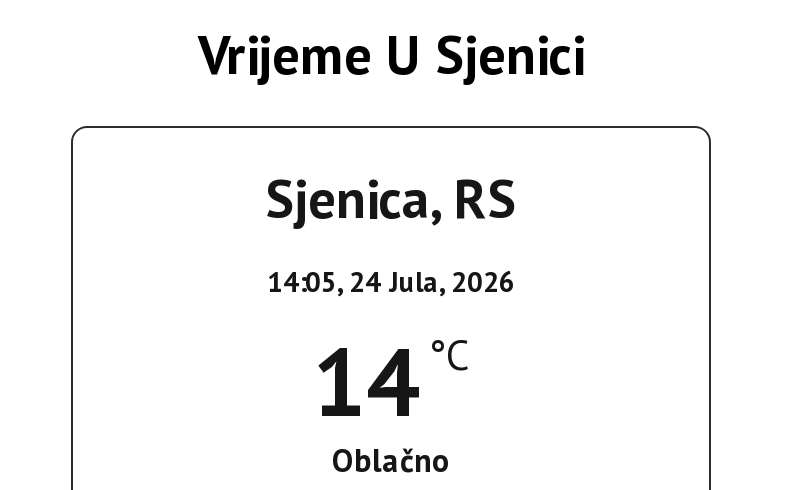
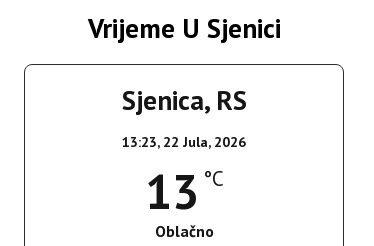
[267,263,515,299] 14:05, 24 Jula, 2026 -> [122,133,246,151] 13:23, 22 Jula, 2026
[312,317,470,441] 14 °C -> [144,160,223,222] 13 °C

